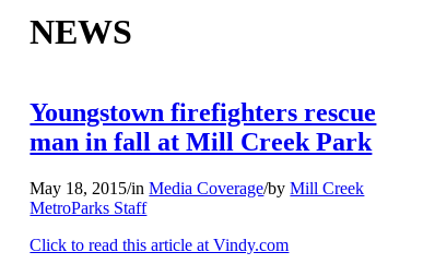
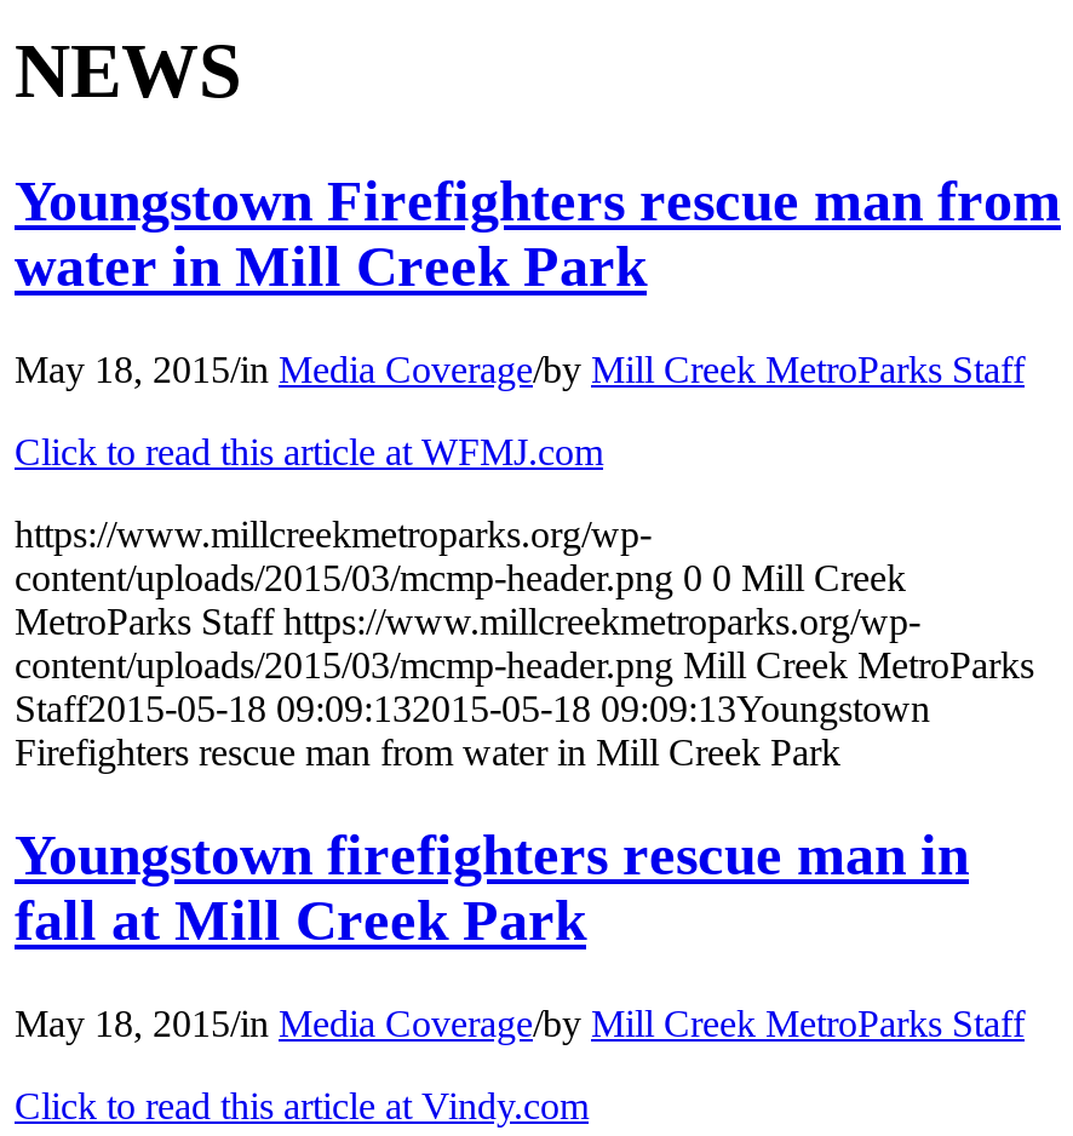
[30,98,376,217] Youngstown firefighters rescue | man in fall at Mill Creek Park | May 18, 2015/in Media Coverage/by Mill Creek | MetroParks Staff -> [15,169,1061,1043] Youngstown Firefighters rescue man from | water in Mill Creek Park | May 18, 2015/in Media Coverage/by Mill Creek MetroParks Staff | Click to read this article at WFMJ.com | https://www.millcreekmetroparks.org/wp- | content/uploads/2015/03/mcmp-header.png 0 0 Mill Creek | MetroParks Staff https://www.millcreekmetroparks.org/wp- | content/uploads/2015/03/mcmp-header.png Mill Creek MetroParks | Staff2015-05-18 09:09:132015-05-18 09:09:13Youngstown | Firefighters rescue man from water in Mill Creek Park | Youngstown firefighters rescue man in | fall at Mill Creek Park | May 18, 2015/in Media Coverage/by Mill Creek MetroParks Staff

